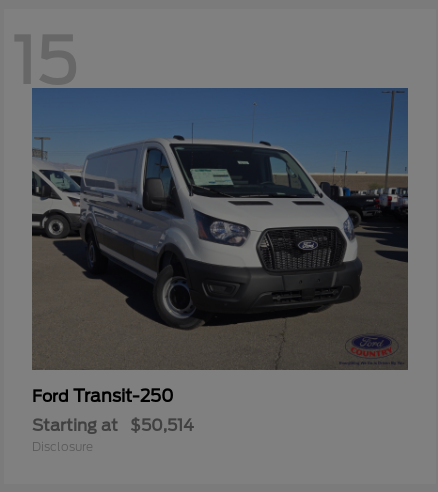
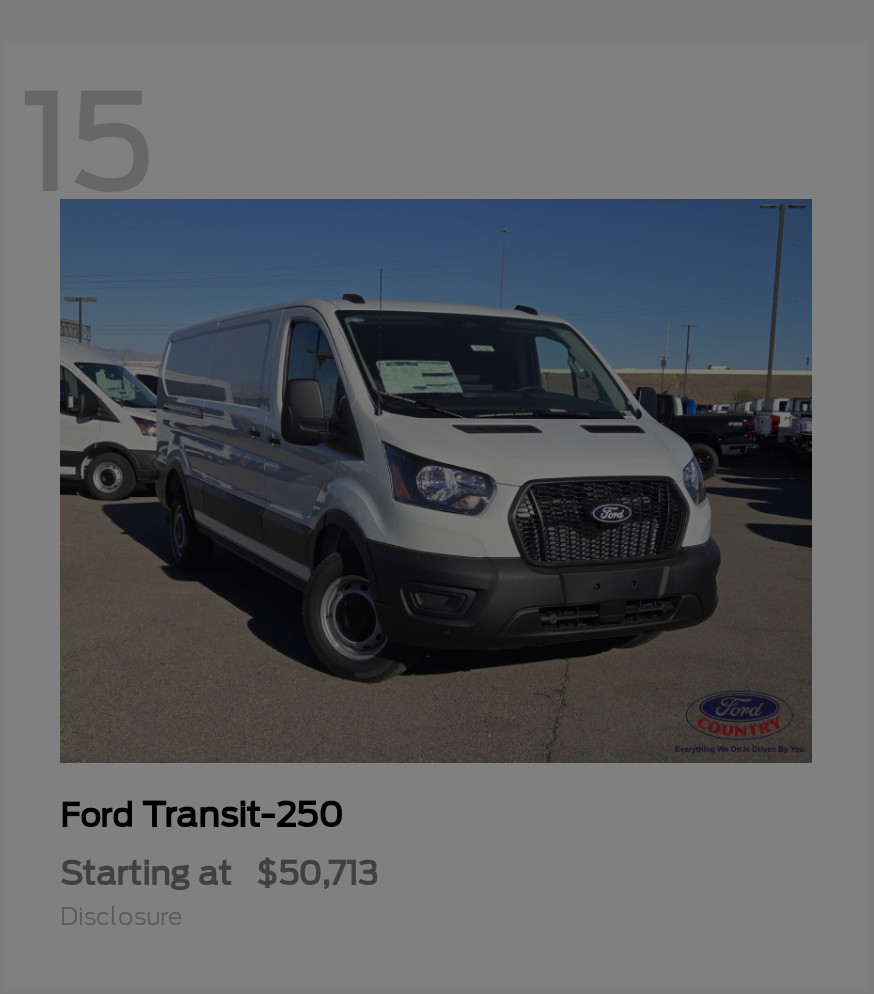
[32,416,194,435] Starting at $50,514 -> [60,855,378,893] Starting at $50,713

